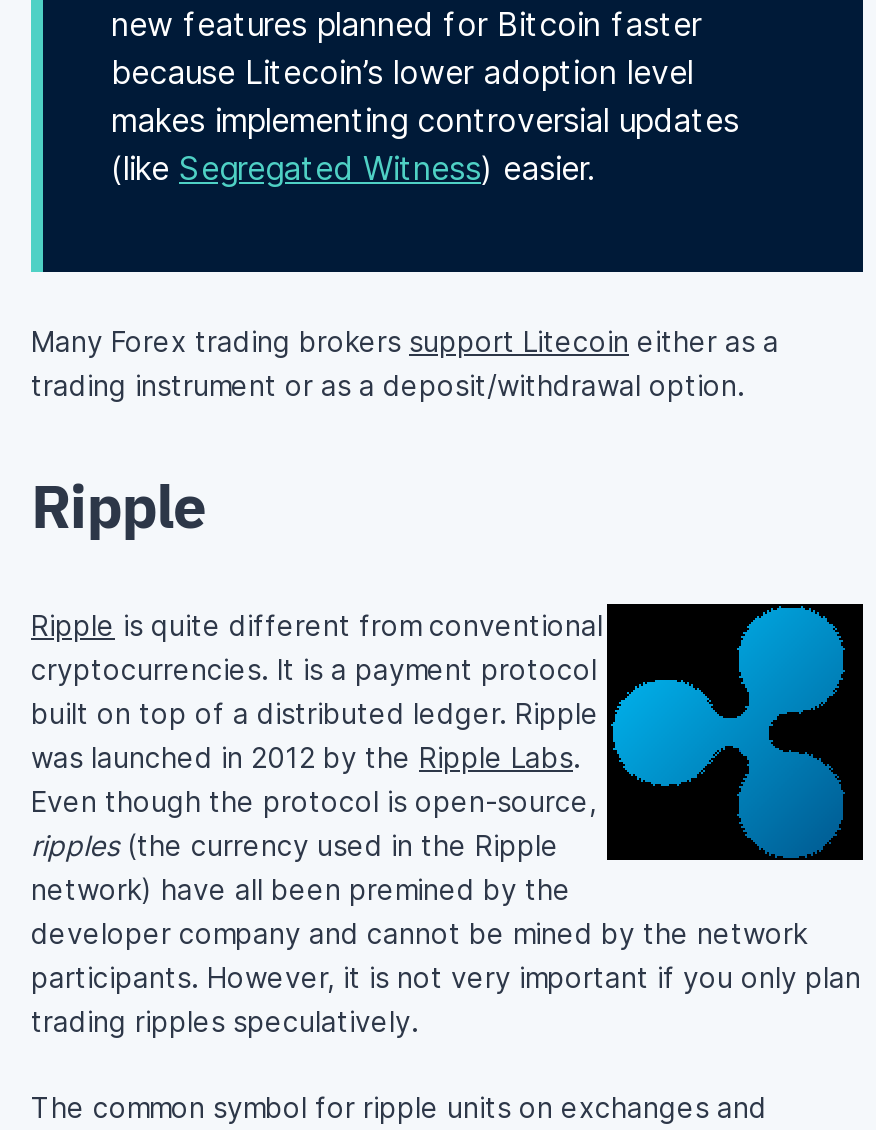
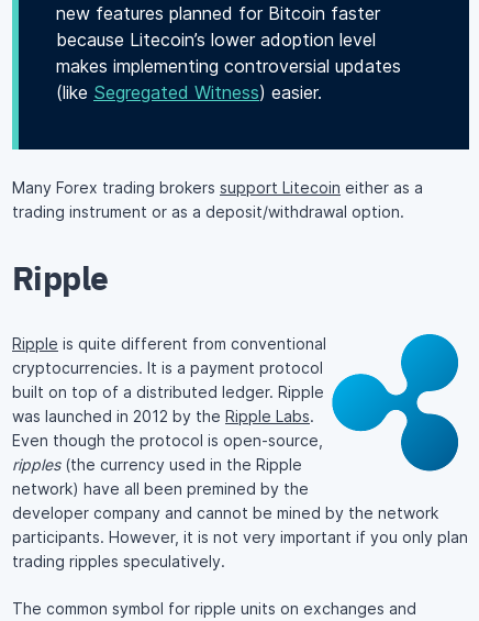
[605,602,865,862] [image] -> [328,332,469,473] [image]

